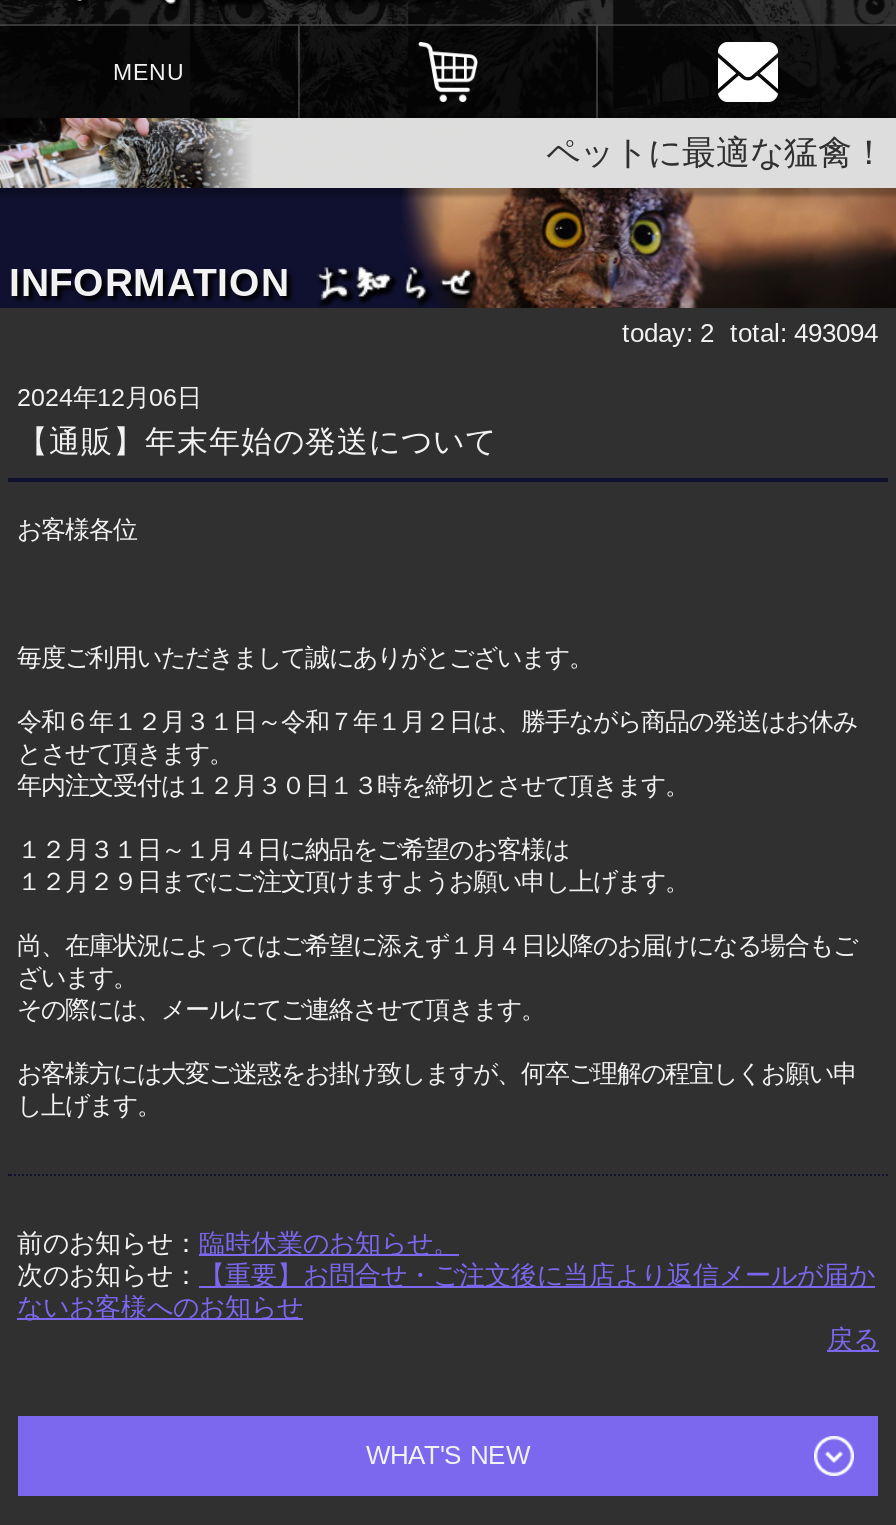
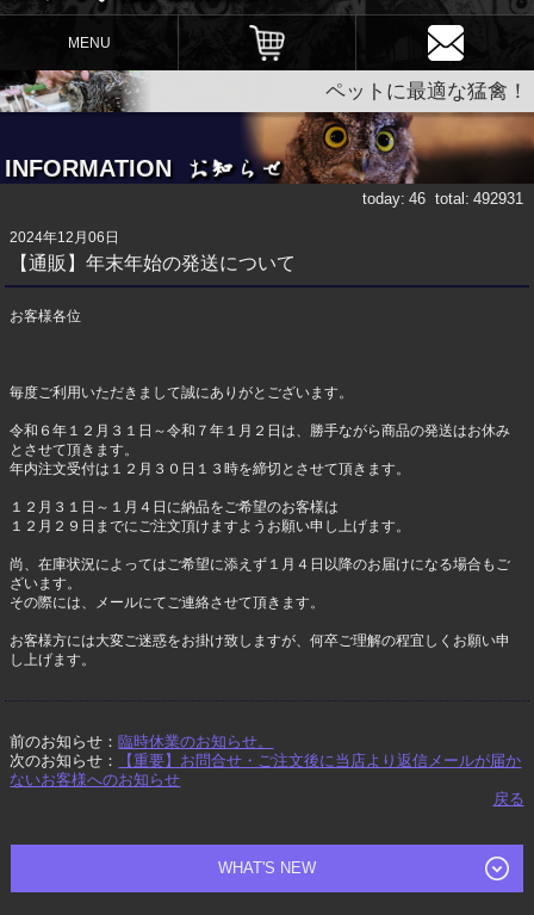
[622,318,878,348] today: 2 total: 493094 -> [362,190,523,208] today: 46 total: 492931

